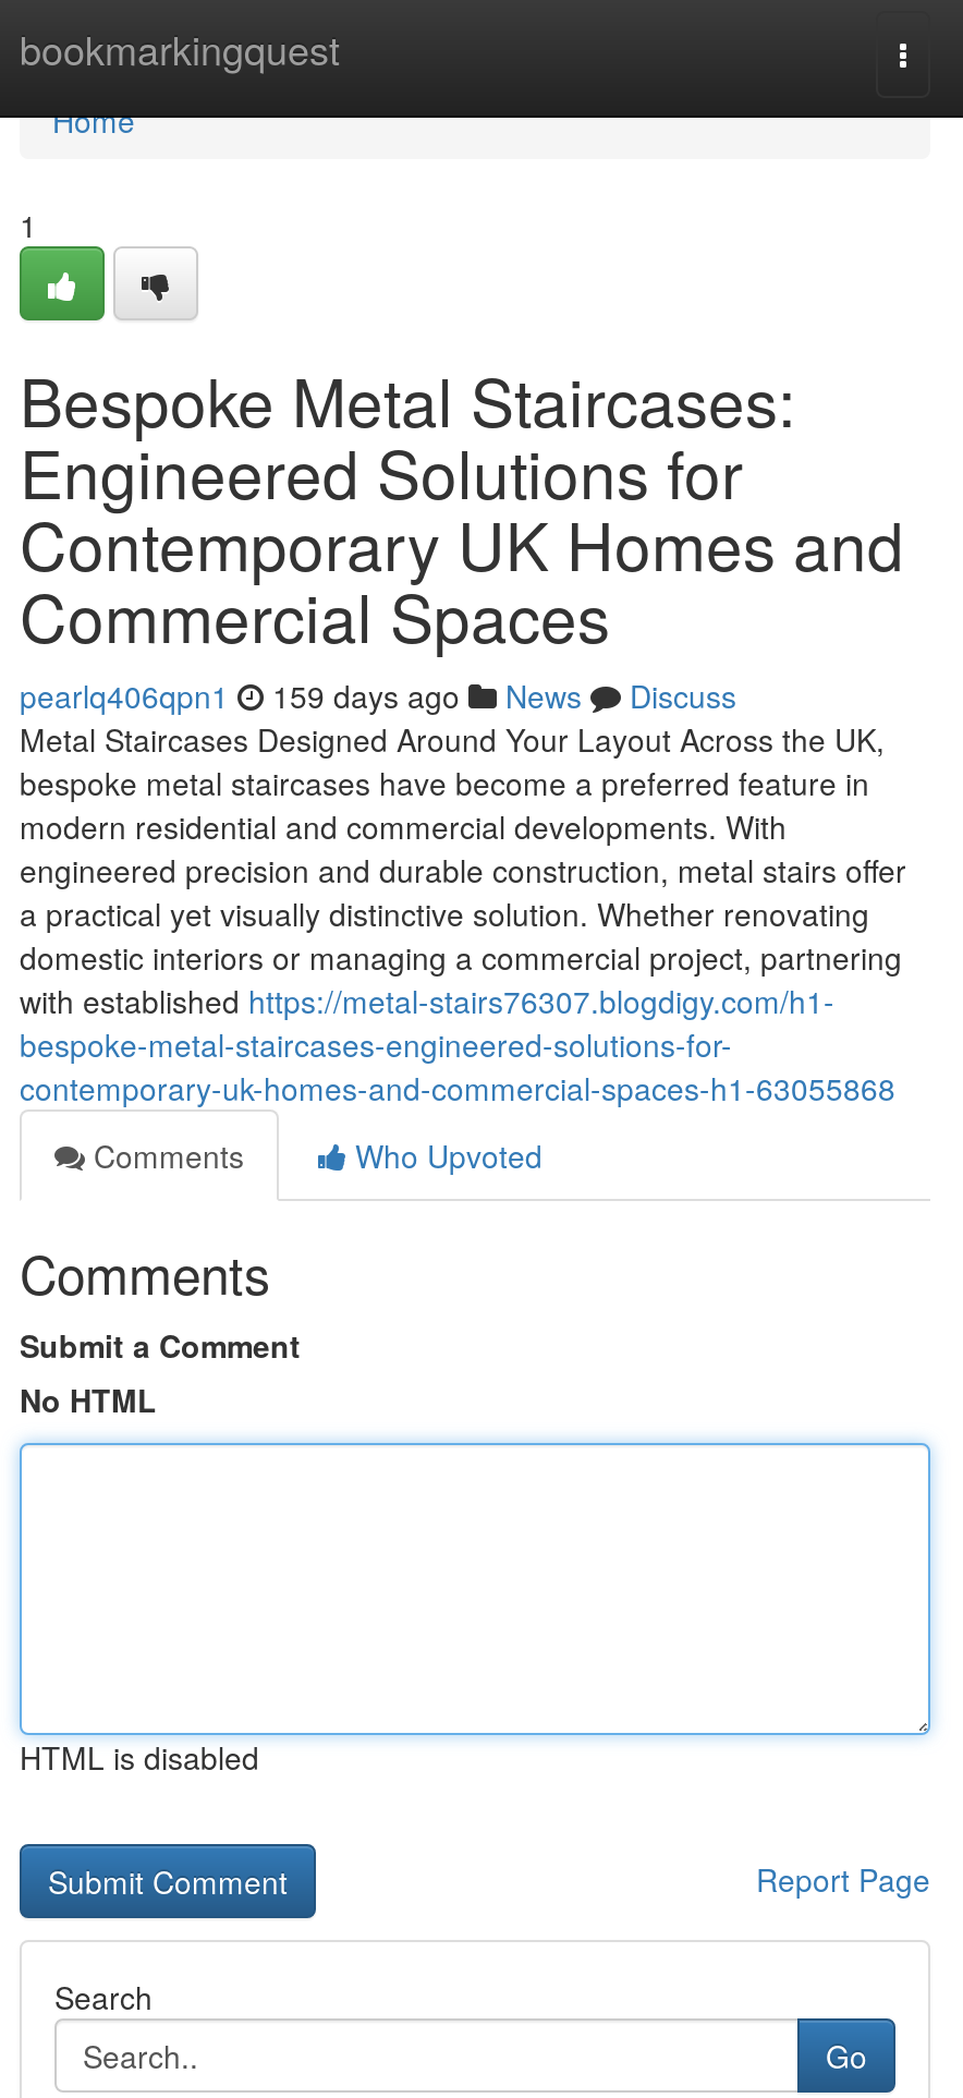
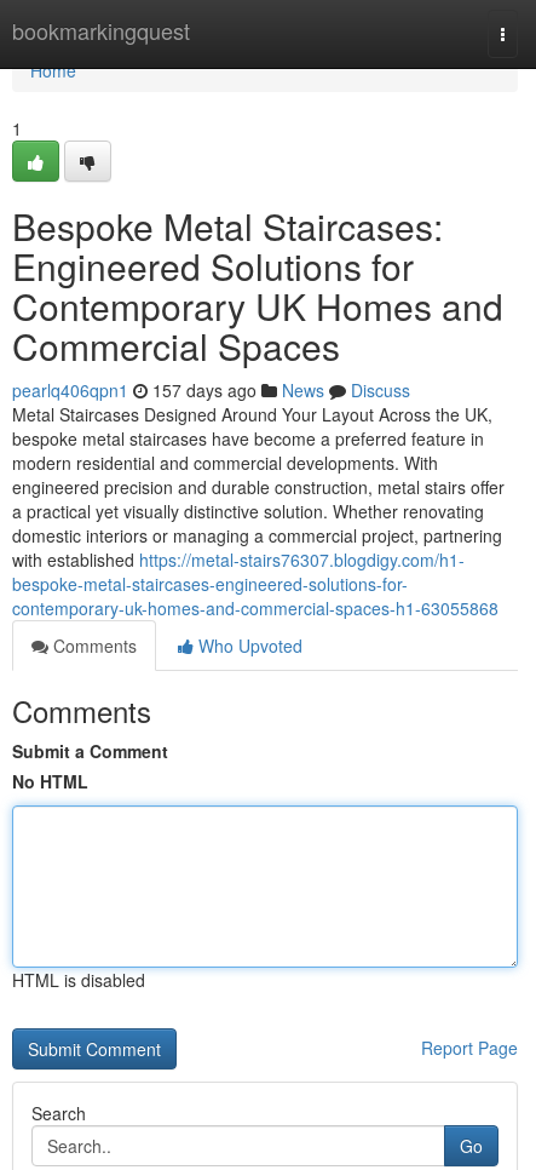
[20,674,736,717] pearlq406qpn1 159 days ago News Discuss -> [12,378,410,402] pearlq406qpn1 157 days ago News Discuss

